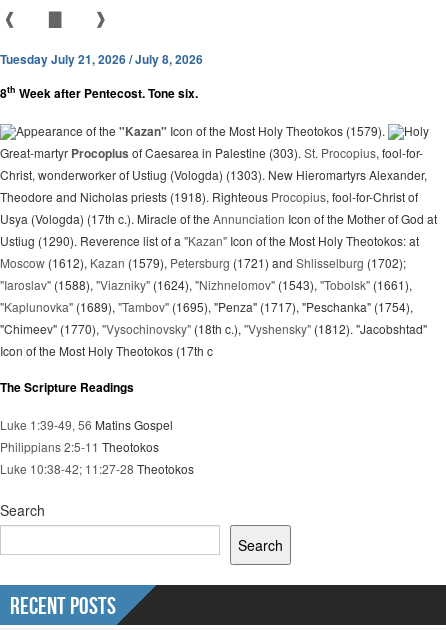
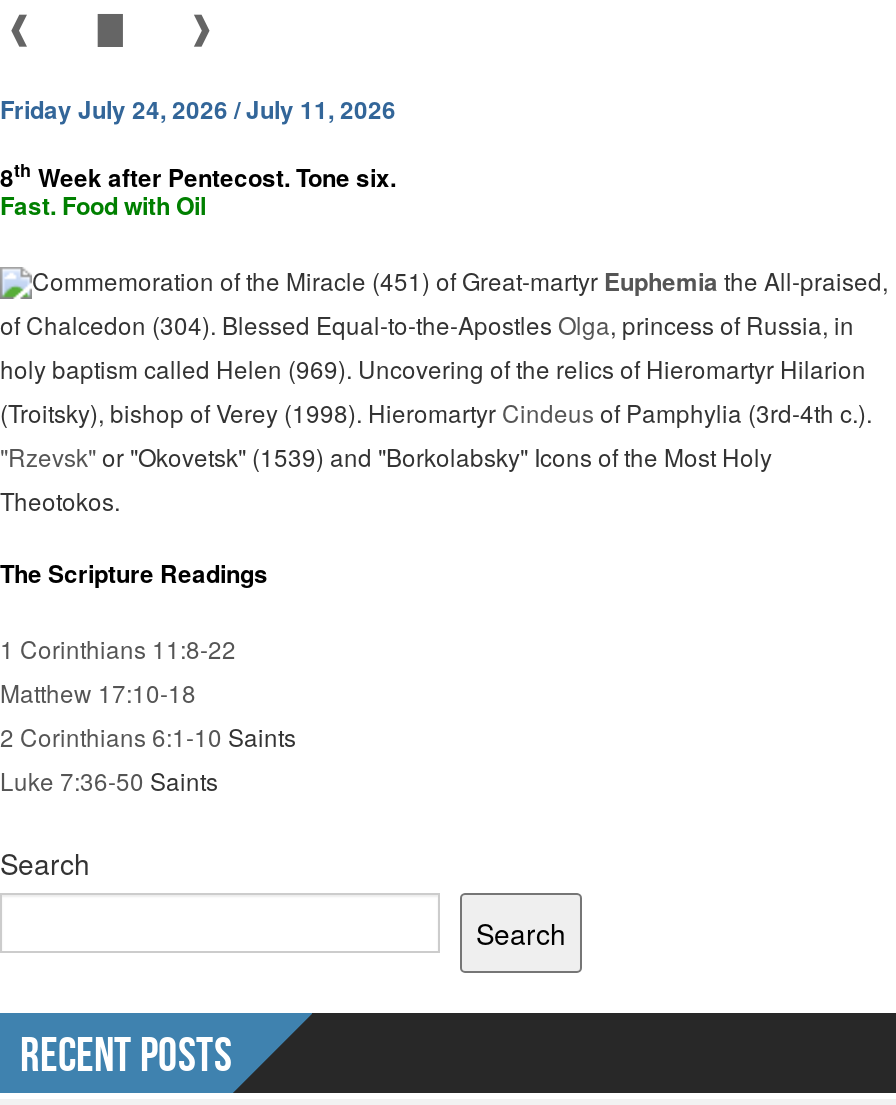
[0,50,203,68] Tuesday July 21, 2026 / July 8, 2026 -> [0,90,396,126] Friday July 24, 2026 / July 11, 2026
[0,122,437,359] Appearance of the "Kazan" Icon of the Most Holy Theotokos (1579). | Holy | Great-martyr Procopius of Caesarea in Palestine (303). St. Procopius, fool-for- | Christ, wonderworker of Ustiug (Vologda) (1303). New Hieromartyrs Alexander, | Theodore and Nicholas priests (1918). Righteous Procopius, fool-for-Christ of | Usya (Vologda) (17th c.). Miracle of the Annunciation Icon of the Mother of God at | Ustiug (1290). Reverence list of a "Kazan" Icon of the Most Holy Theotokos: at | Moscow (1612), Kazan (1579), Petersburg (1721) and Shlisselburg (1702); | "Iaroslav" (1588), "Viazniky" (1624), "Nizhnelomov" (1543), "Tobolsk" (1661), | "Kaplunovka" (1689), "Tambov" (1695), "Penza" (1717), "Peschanka" (1754), | "Chimeev" (1770), "Vysochinovsky" (18th c.), "Vyshensky" (1812). "Jacobshtad" | Icon of the Most Holy Theotokos (17th c -> [0,186,888,516] Fast. Food with Oil | Commemoration of the Miracle (451) of Great-martyr Euphemia the All-praised, | of Chalcedon (304). Blessed Equal-to-the-Apostles Olga, princess of Russia, in | holy baptism called Helen (969). Uncovering of the relics of Hieromartyr Hilarion | (Troitsky), bishop of Verey (1998). Hieromartyr Cindeus of Pamphylia (3rd-4th c.). | "Rzevsk" or "Okovetsk" (1539) and "Borkolabsky" Icons of the Most Holy | Theotokos.
moved [0,378,134,396] -> [0,554,268,590]: The Scripture Readings
[0,416,194,477] Luke 1:39-49, 56 Matins Gospel | Philippians 2:5-11 Theotokos | Luke 10:38-42; 11:27-28 Theotokos -> [0,630,296,796] 1 Corinthians 11:8-22 | Matthew 17:10-18 | 2 Corinthians 6:1-10 Saints | Luke 7:36-50 Saints

